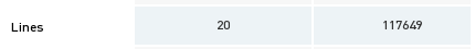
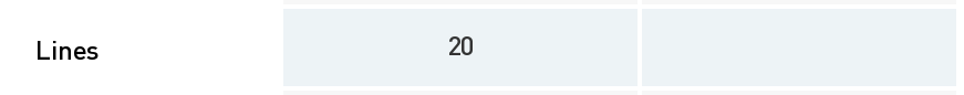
[382,17,422,33] 117649 -> none

